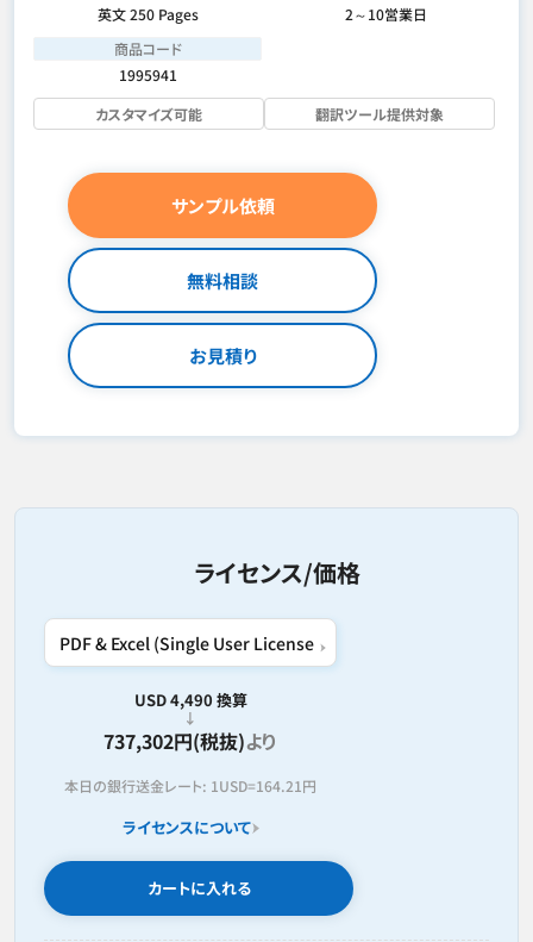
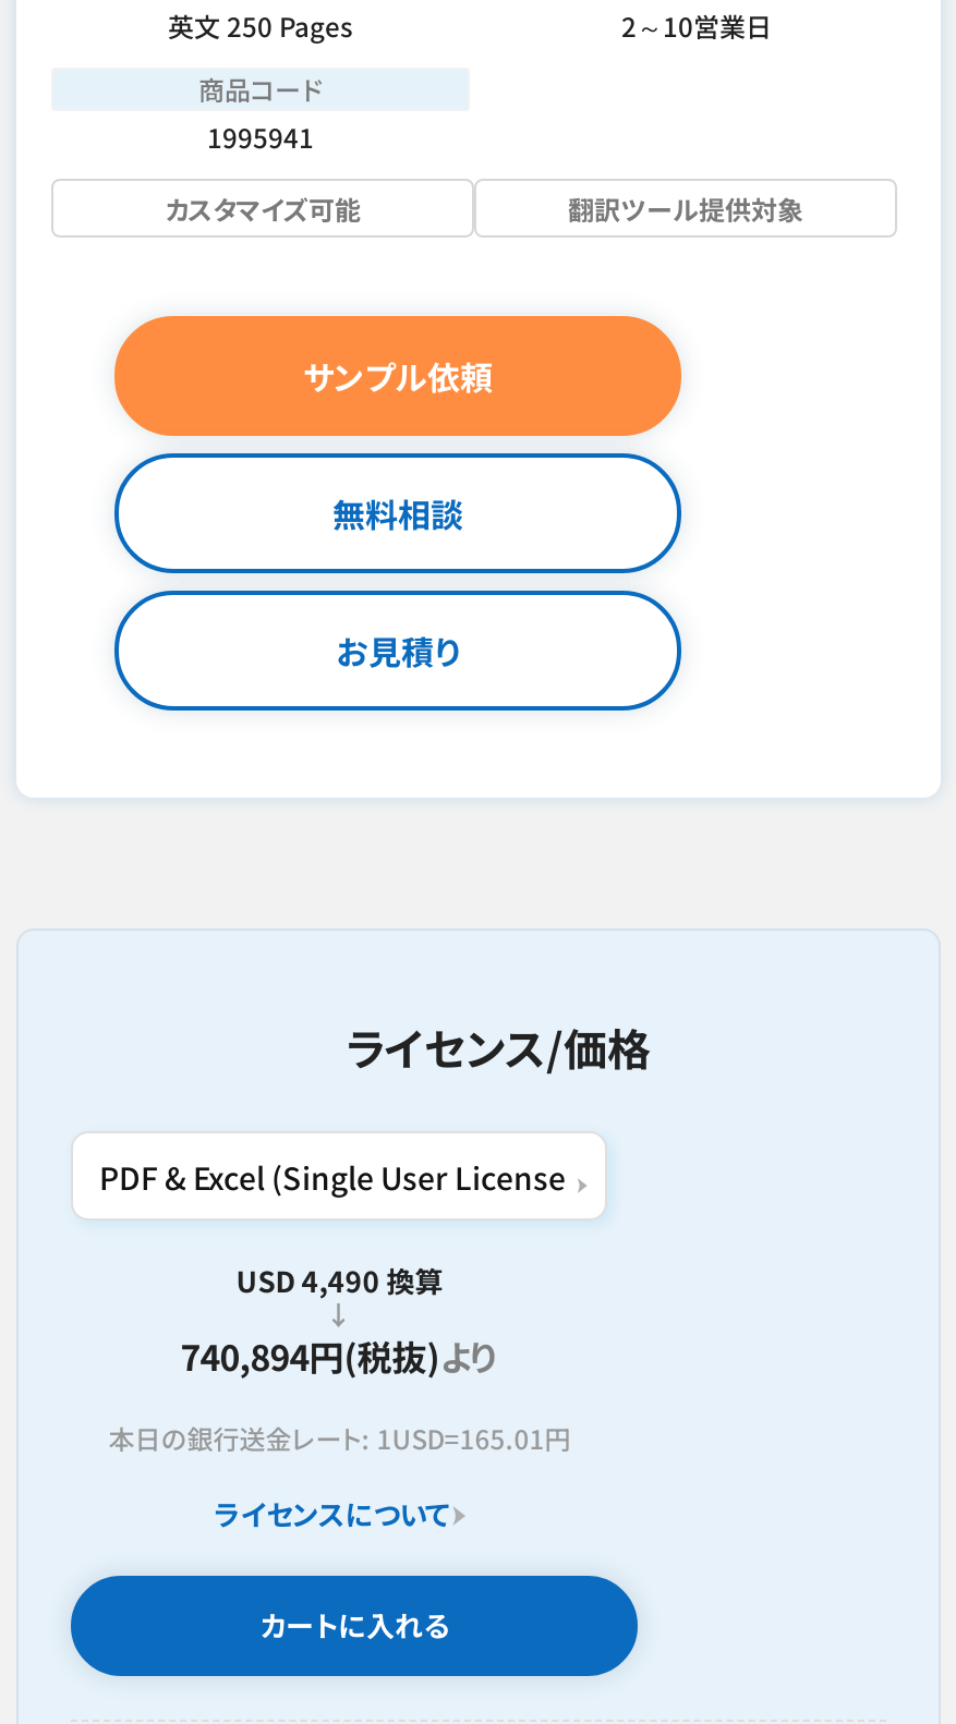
[104,726,277,755] 737,302円(税抜)より -> [180,1330,499,1382] 740,894円(税抜)より
[64,775,317,796] 本日の銀行送金レート: 1USD=164.21円 -> [108,1419,571,1456] 本日の銀行送金レート: 1USD=165.01円

